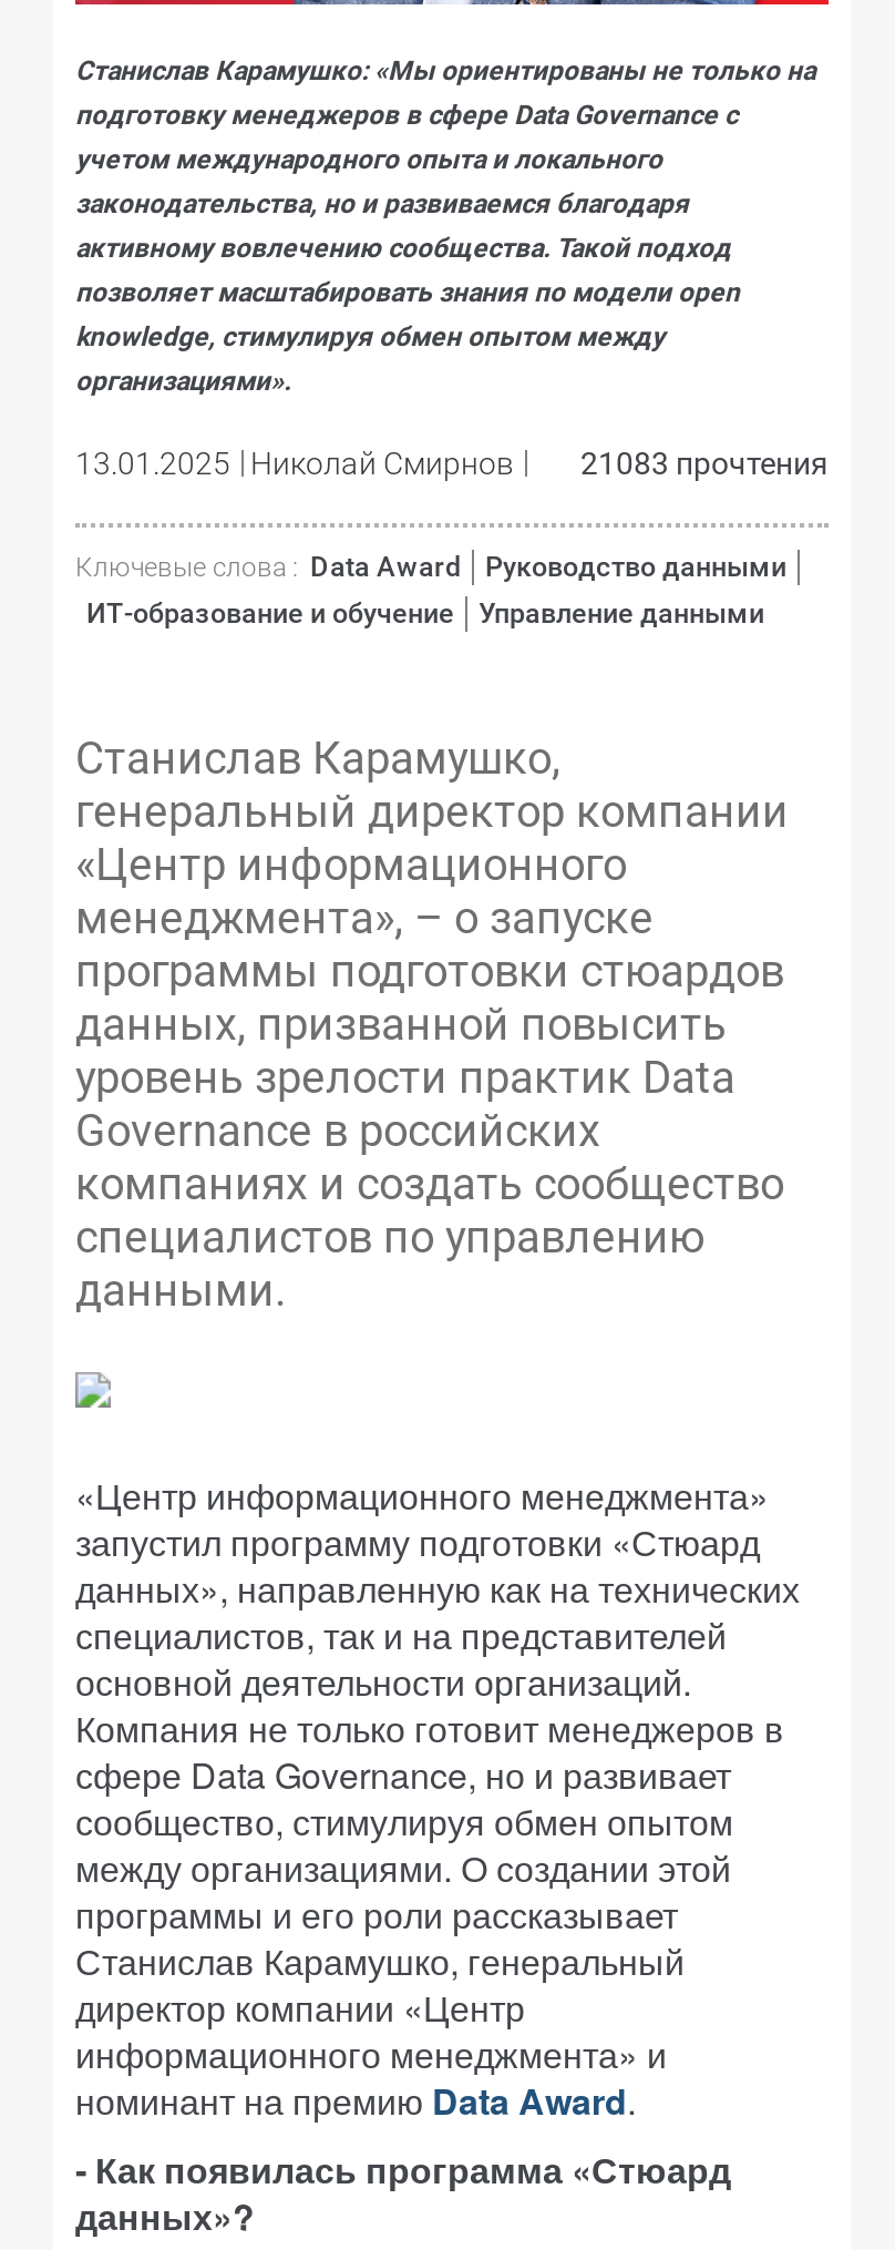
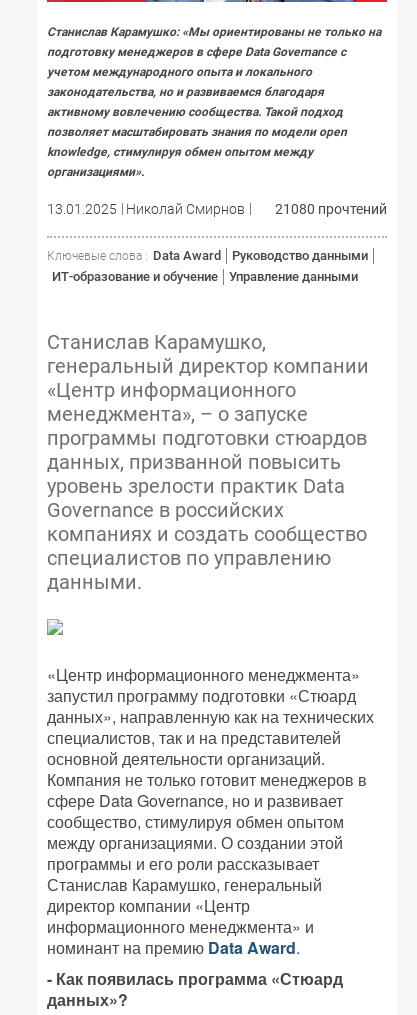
[75,445,829,480] 13.01.2025 Николай Смирнов 21083 прочтения -> [47,201,387,217] 13.01.2025 Николай Смирнов 21080 прочтений

